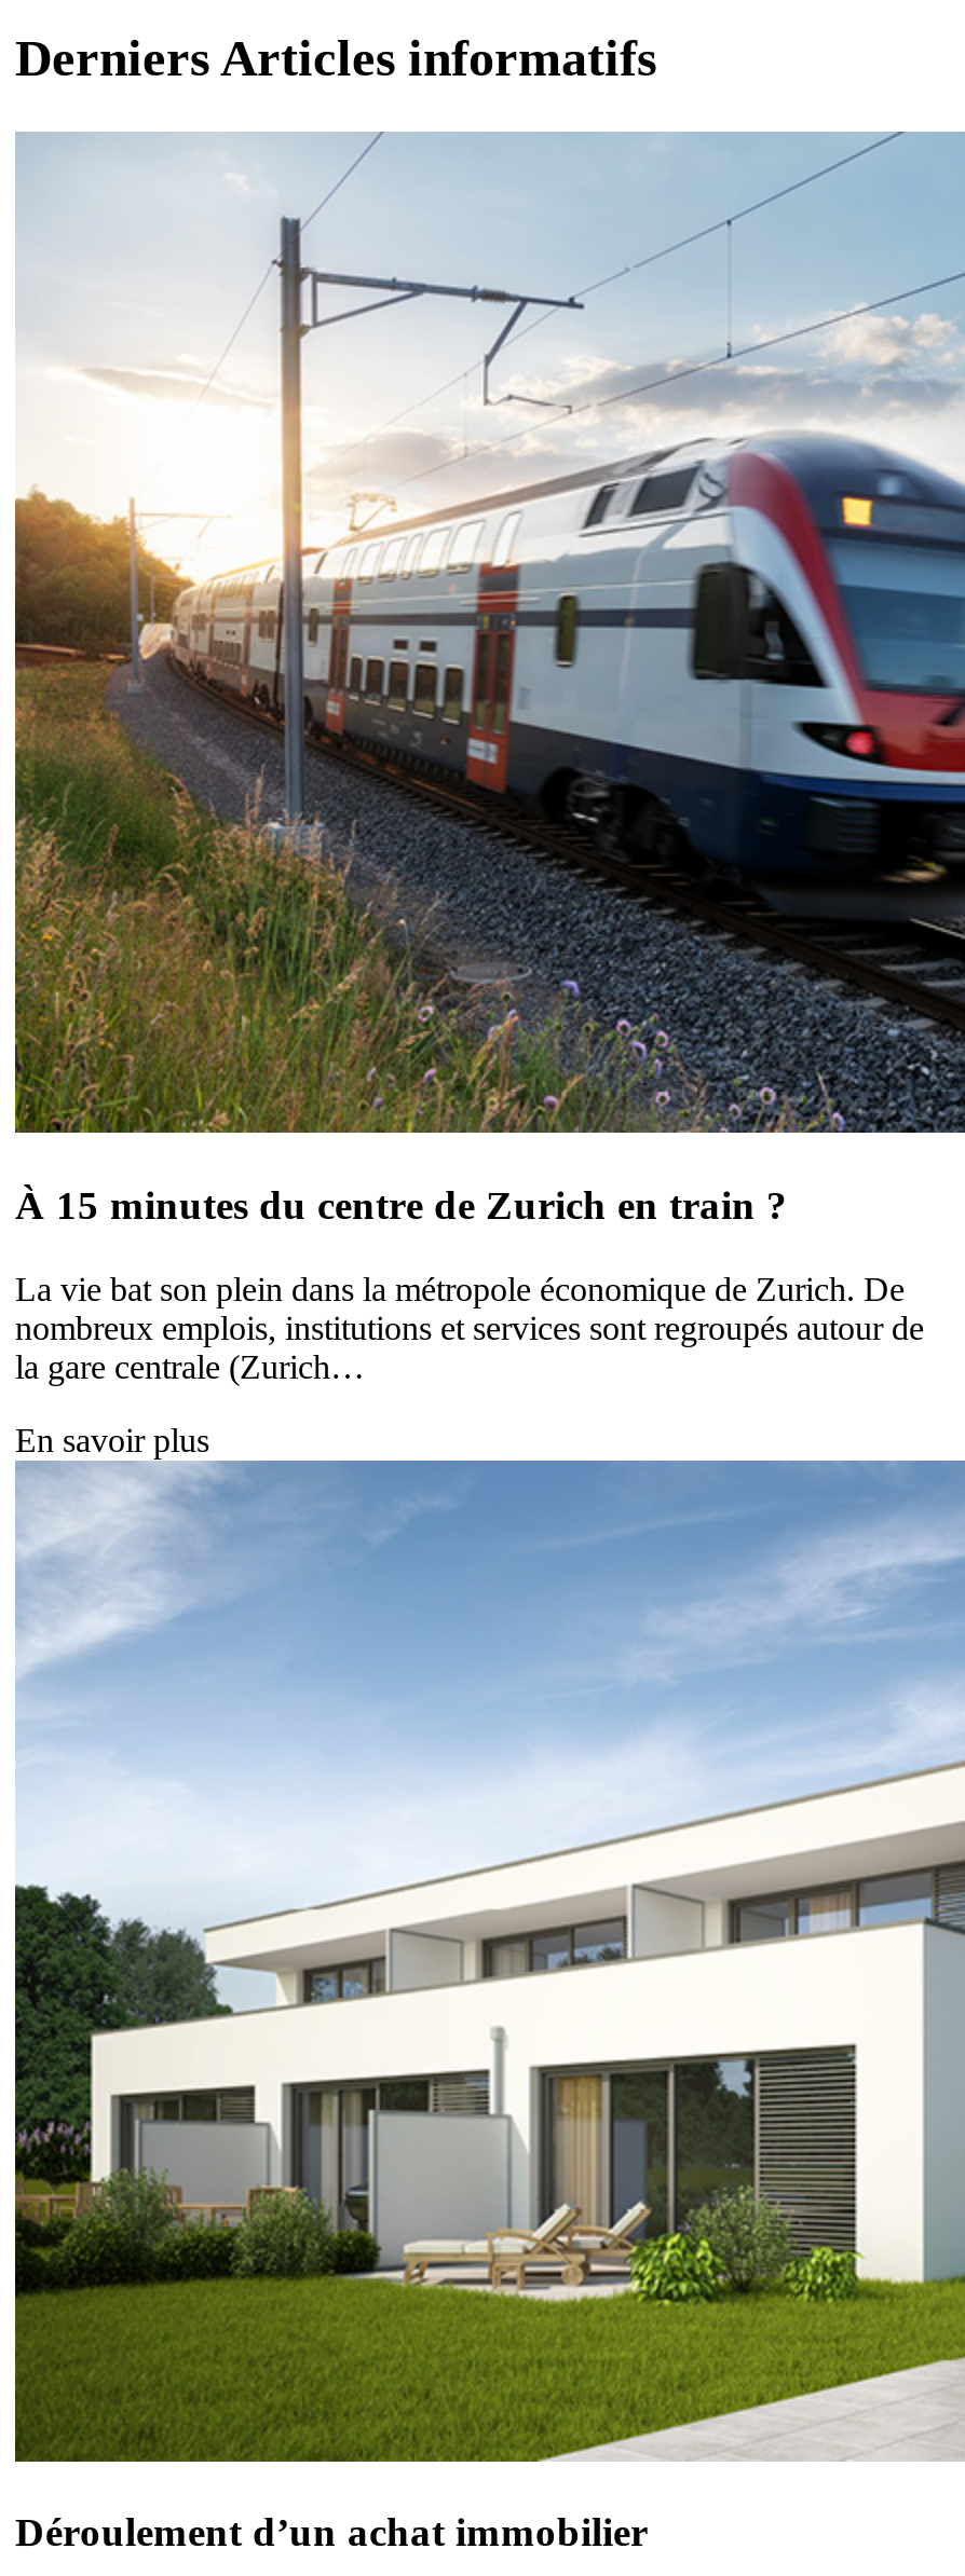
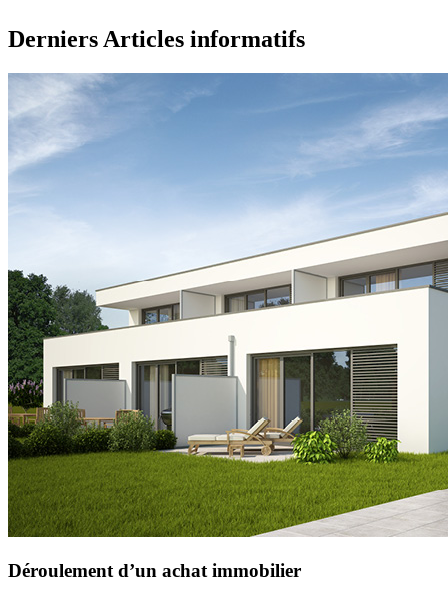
[13,134,959,1457] [image] | À 15 minutes du centre de Zurich en train ? | La vie bat son plein dans la métropole économique de Zurich. De | nombreux emplois, institutions et services sont regroupés autour de | la gare centrale (Zurich… | En savoir plus -> none

